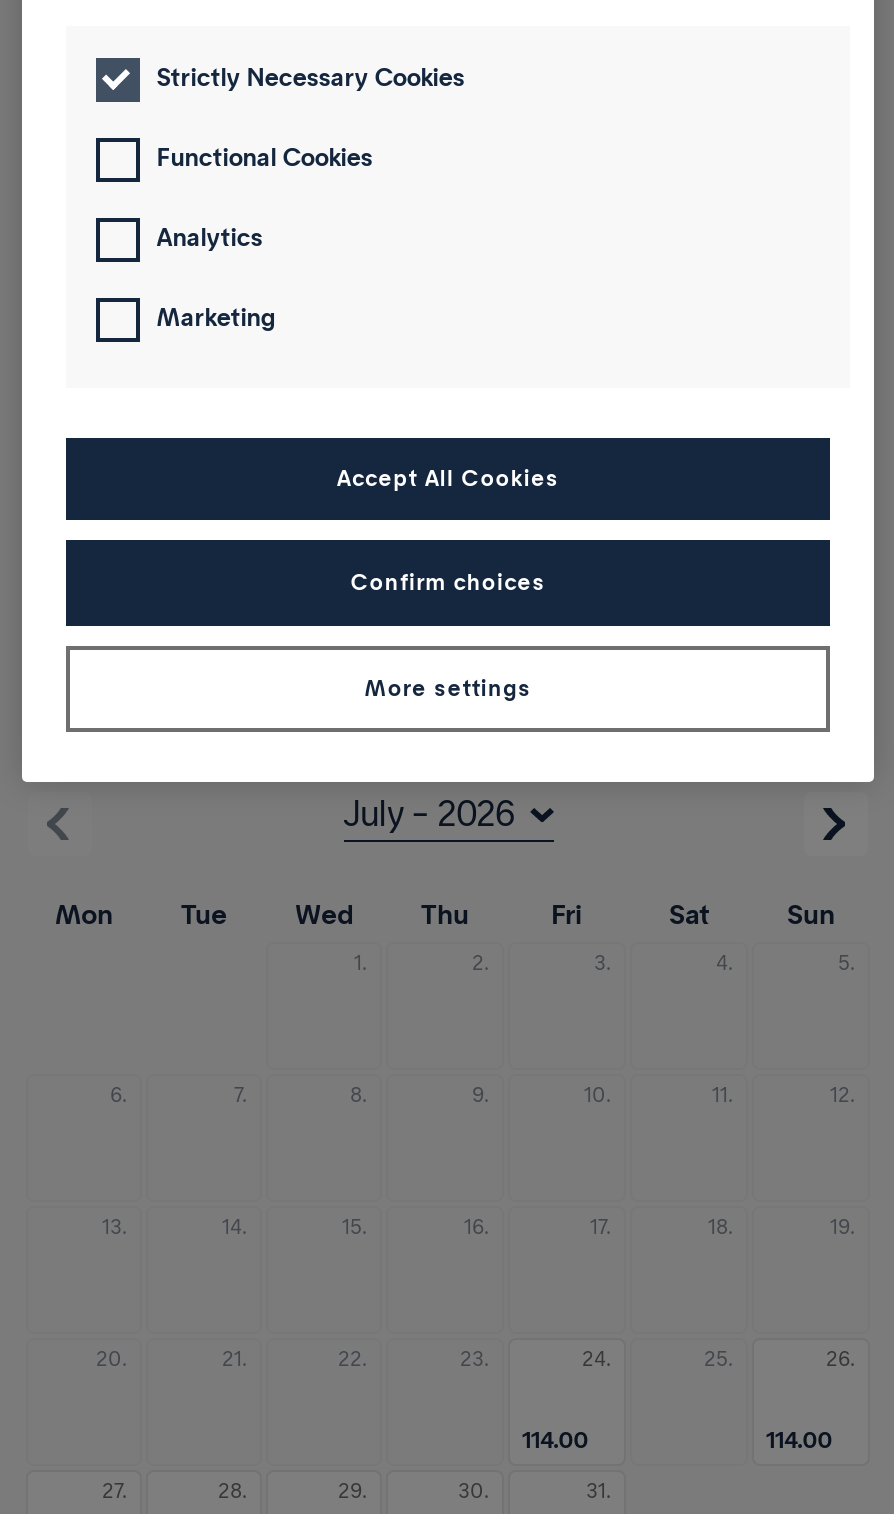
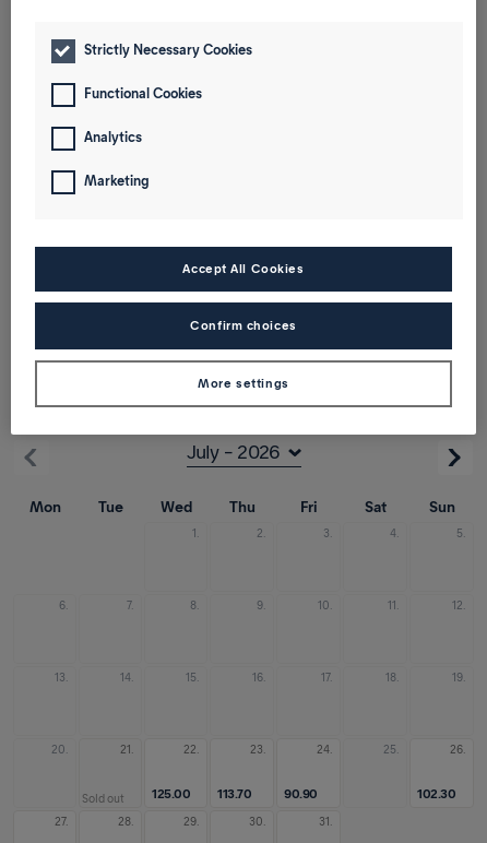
none -> [82,792,124,806] Sold out
none -> [152,785,190,802] 125.00
none -> [217,785,251,802] 113.70
[522,1424,588,1454] 114.00 -> [284,785,317,802] 90.90
[766,1424,832,1454] 114.00 -> [417,785,455,802] 102.30

